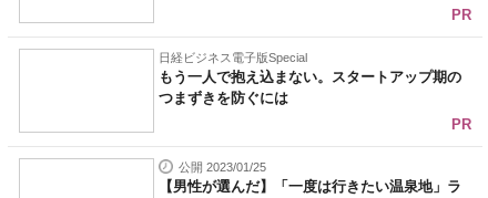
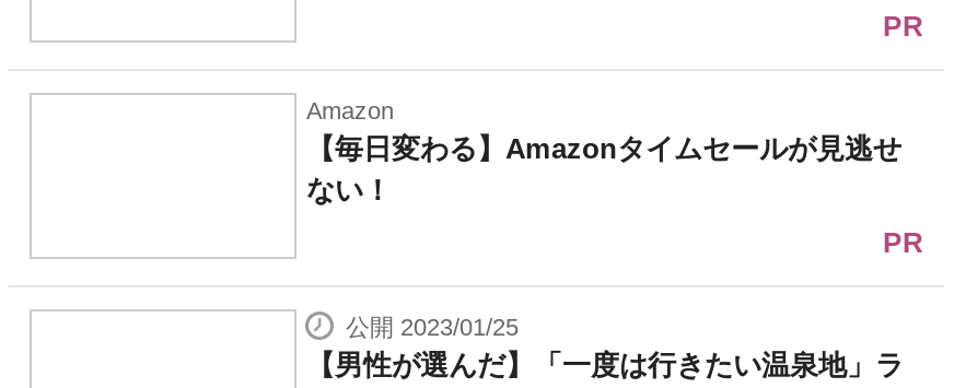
[159,51,462,107] 日経ビジネス電子版Special | もう一人で抱え込まない。スタートアップ期の | つまずきを防ぐには -> [306,98,901,207] Amazon | 【毎日変わる】Amazonタイムセールが見逃せ | ない！

